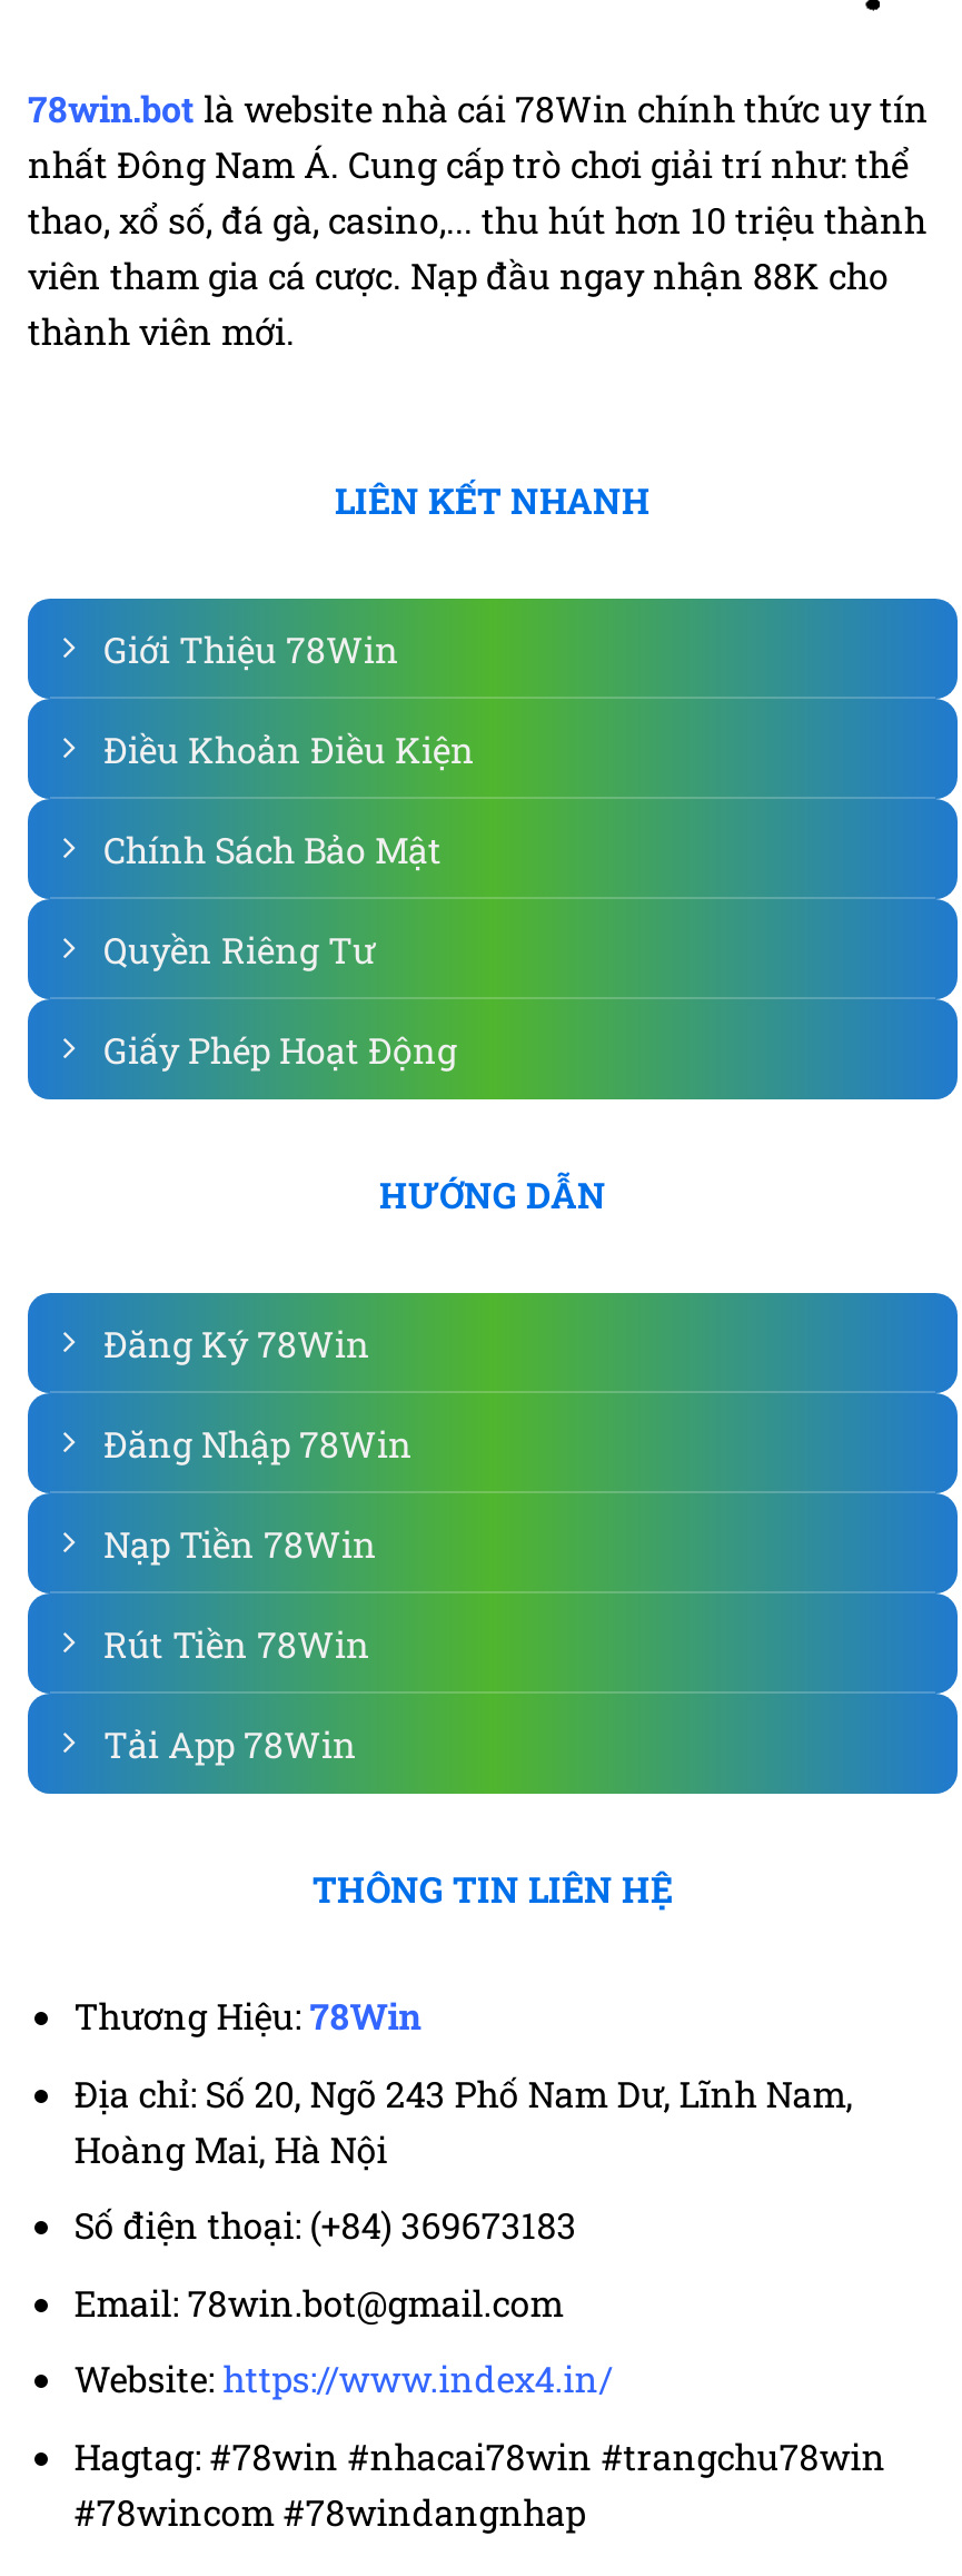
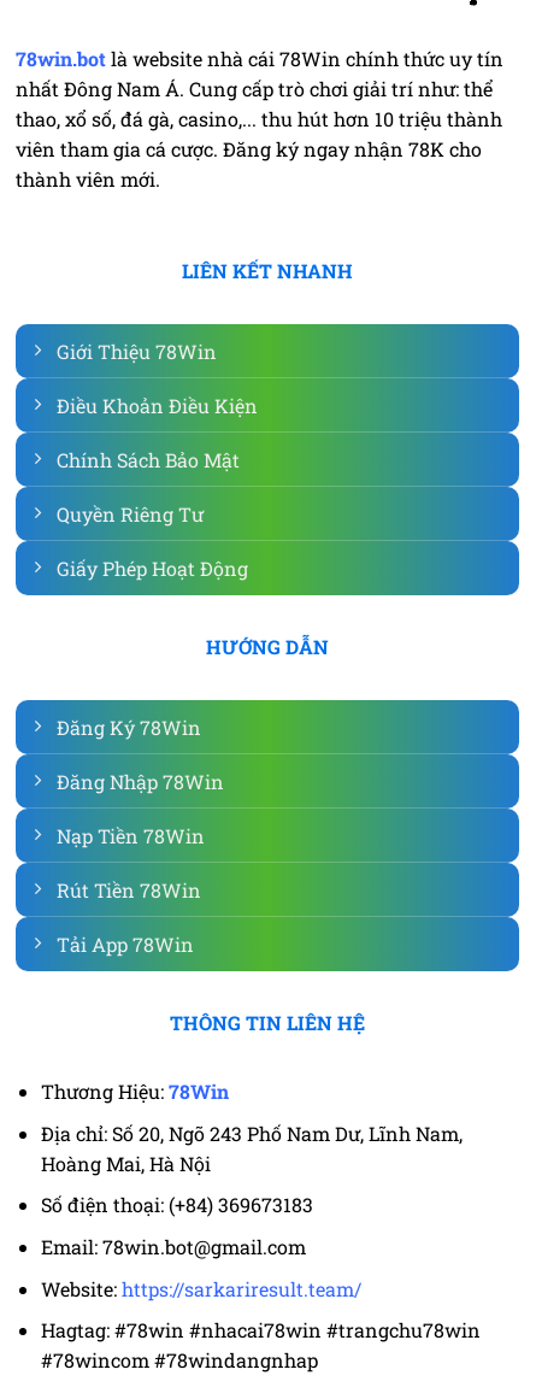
[28,252,889,299] viên tham gia cá cược. Nạp đầu ngay nhận 88K cho -> [16,137,482,162] viên tham gia cá cược. Đăng ký ngay nhận 78K cho
[74,2356,612,2402] Website: https://www.index4.in/ -> [41,1276,361,1301] Website: https://sarkariresult.team/

